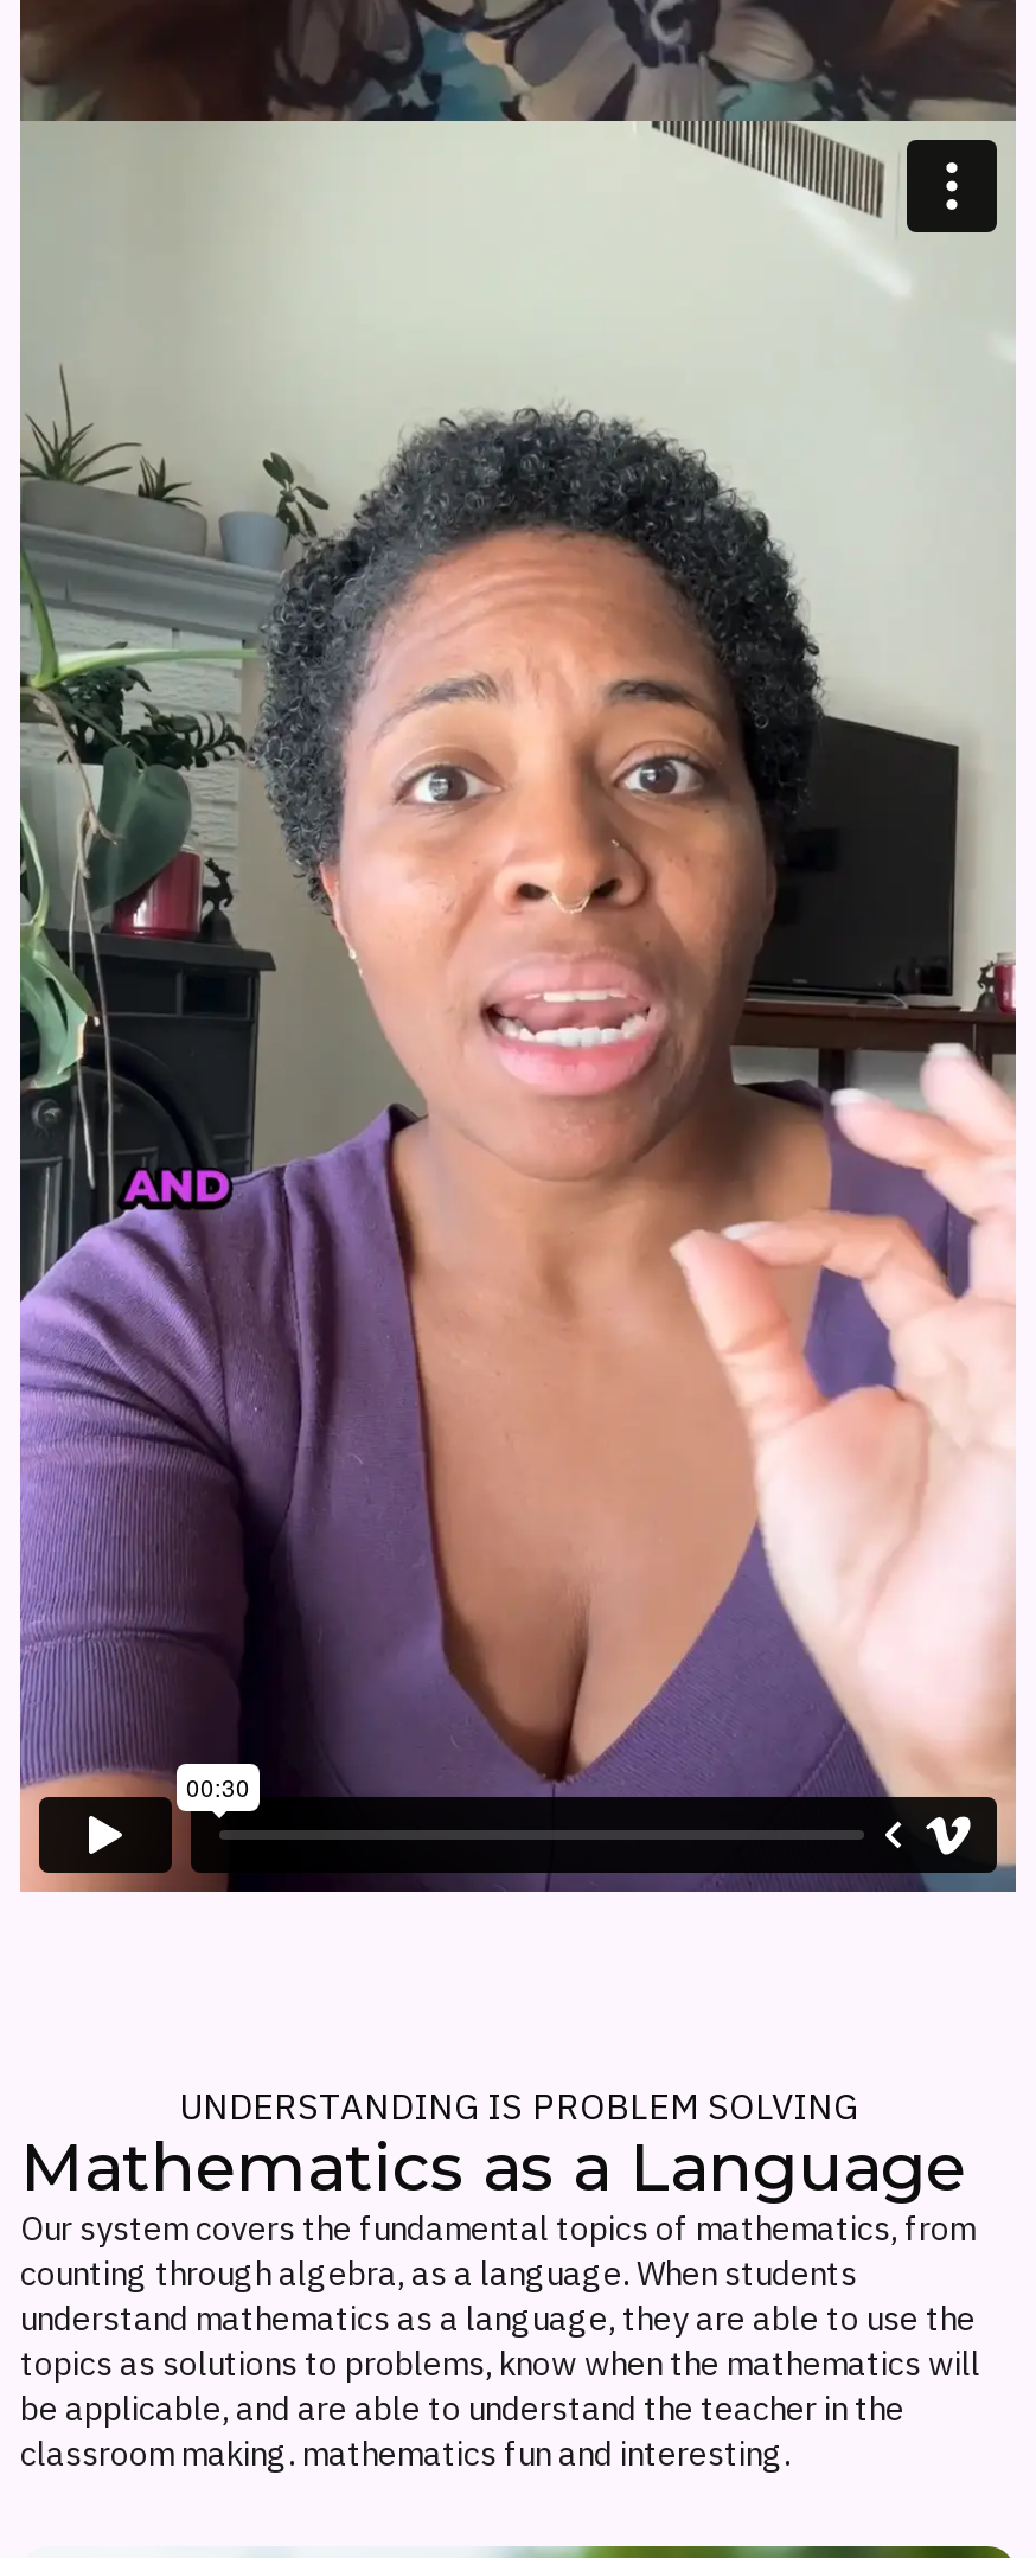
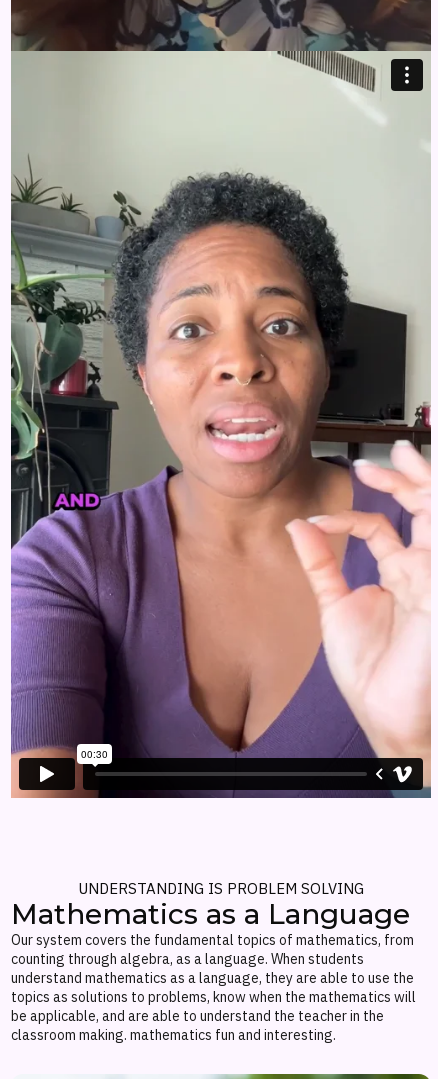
[904,138,999,235] [image] -> [385,59,423,98] [image]

